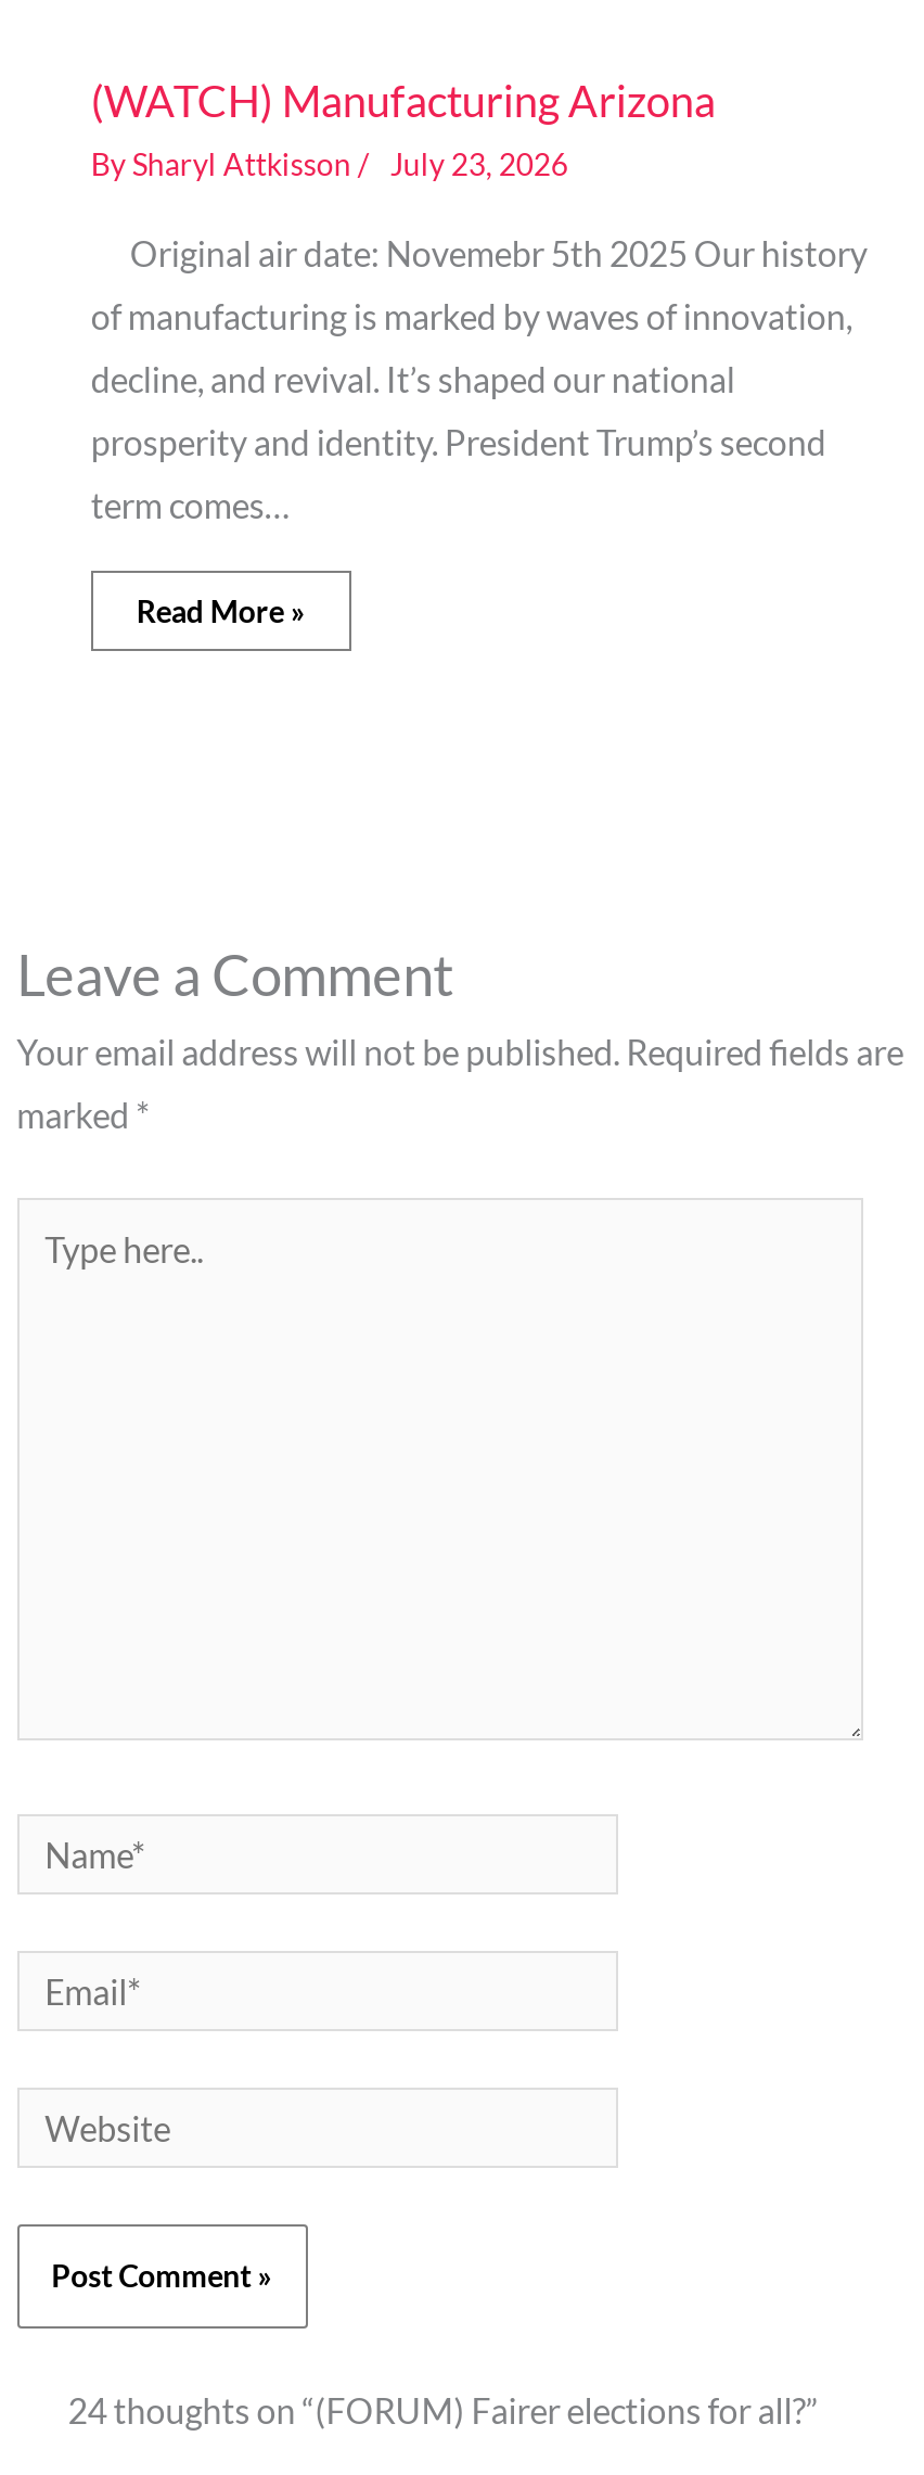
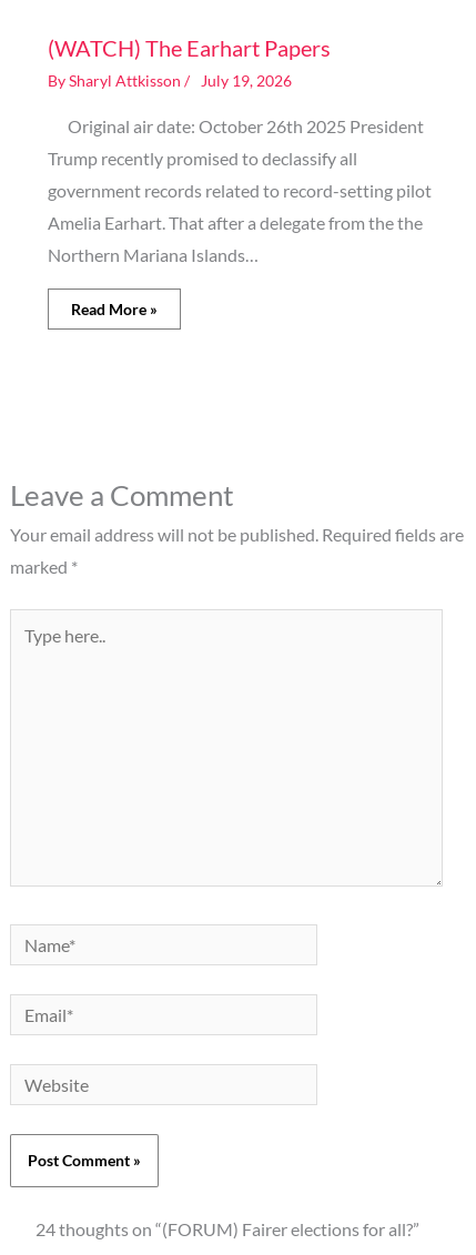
[91,74,716,183] (WATCH) Manufacturing Arizona | By Sharyl Attkisson / July 23, 2026 -> [48,35,331,90] (WATCH) The Earhart Papers | By Sharyl Attkisson / July 19, 2026
[91,233,867,274] Original air date: Novemebr 5th 2025 Our history -> [48,116,424,137] Original air date: October 26th 2025 President
[91,296,852,337] of manufacturing is marked by waves of innovation, -> [48,148,357,169] Trump recently promised to declassify all
[91,359,735,400] decline, and revival. It’s shaped our national -> [48,180,432,201] government records related to record-setting pilot
[91,421,826,463] prosperity and identity. President Trump’s second -> [48,212,423,233] Amelia Earhart. That after a delegate from the the
[91,484,290,526] term comes… -> [48,244,258,265] Northern Mariana Islands…

